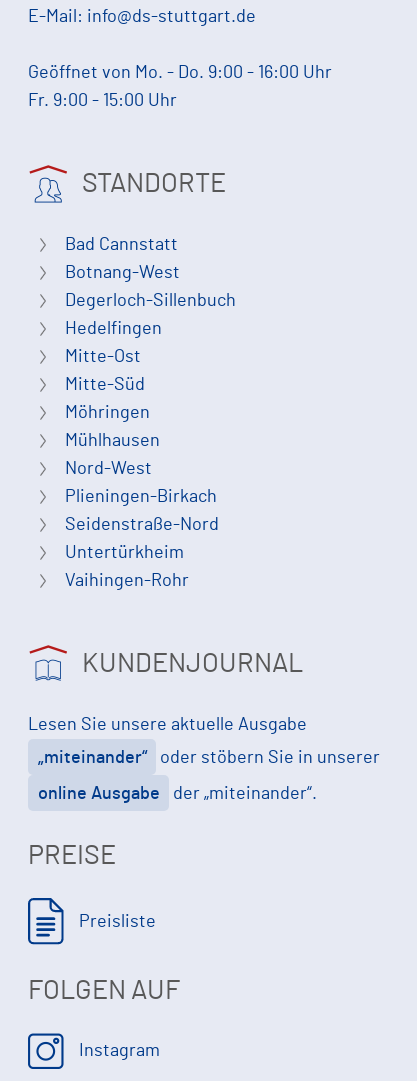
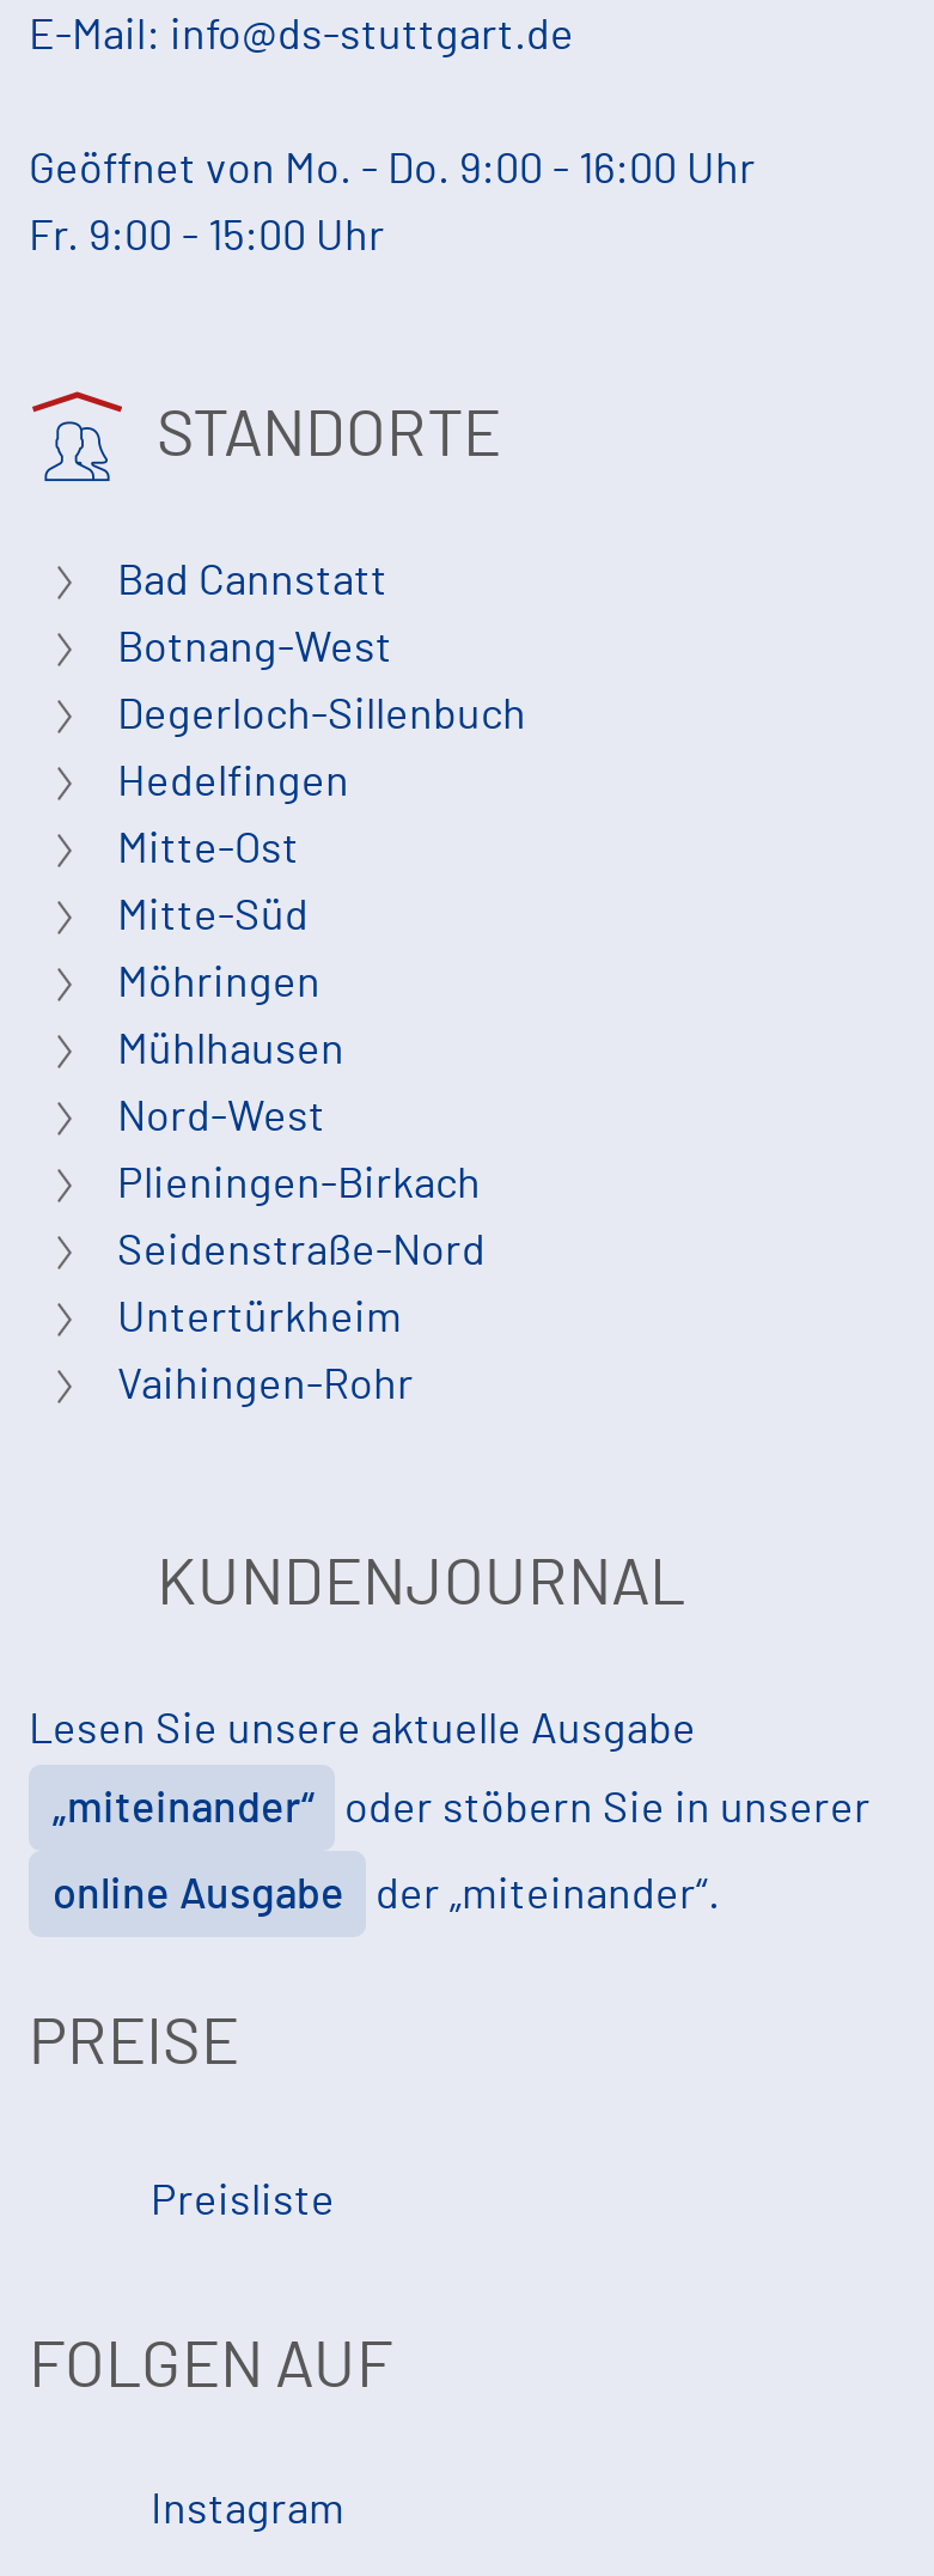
[28,644,68,682] [image] -> none
[26,896,65,946] [image] -> none
[27,1032,65,1071] [image] -> none

